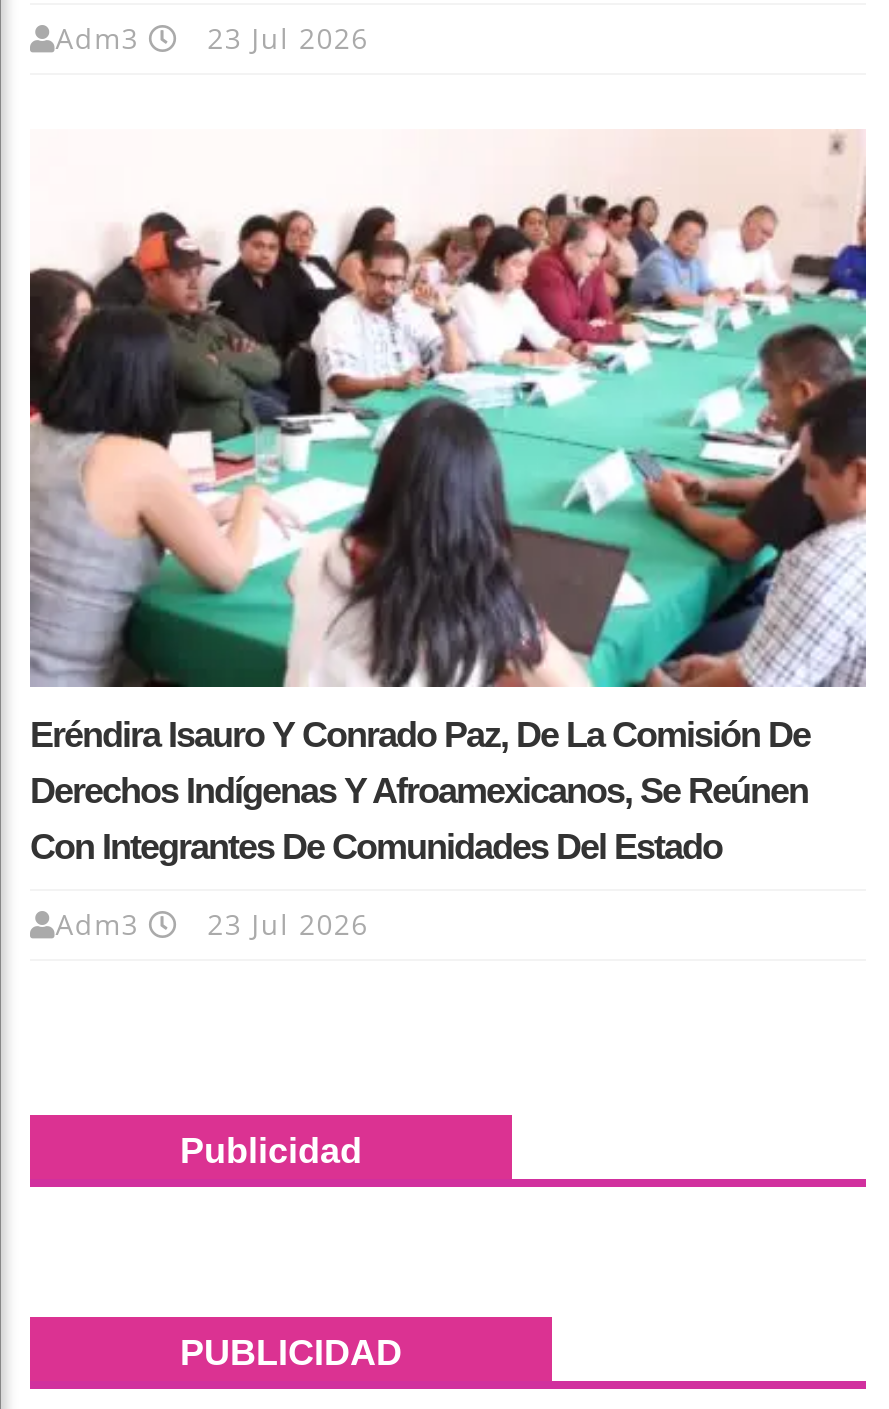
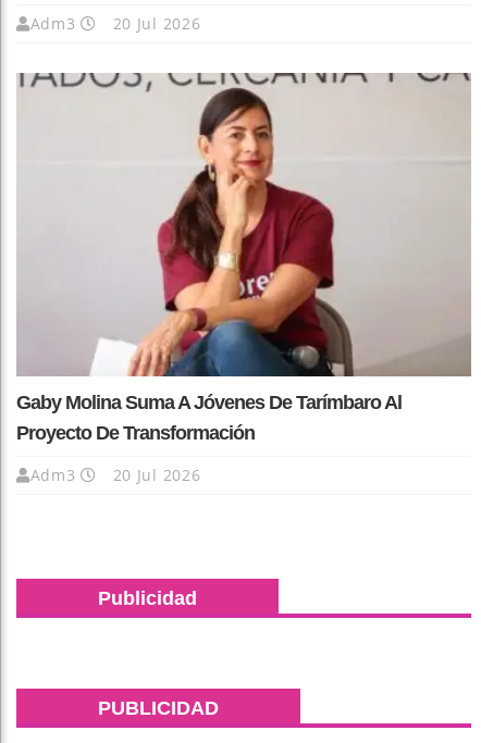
[55,20,369,58] Adm3 23 Jul 2026 -> [30,14,201,34] Adm3 20 Jul 2026
[28,131,868,867] [image] | Eréndira Isauro Y Conrado Paz, De La Comisión De | Derechos Indígenas Y Afroamexicanos, Se Reúnen | Con Integrantes De Comunidades Del Estado -> [16,72,471,444] [image] | Gaby Molina Suma A Jóvenes De Tarímbaro Al | Proyecto De Transformación
[55,905,369,943] Adm3 23 Jul 2026 -> [30,465,201,485] Adm3 20 Jul 2026

